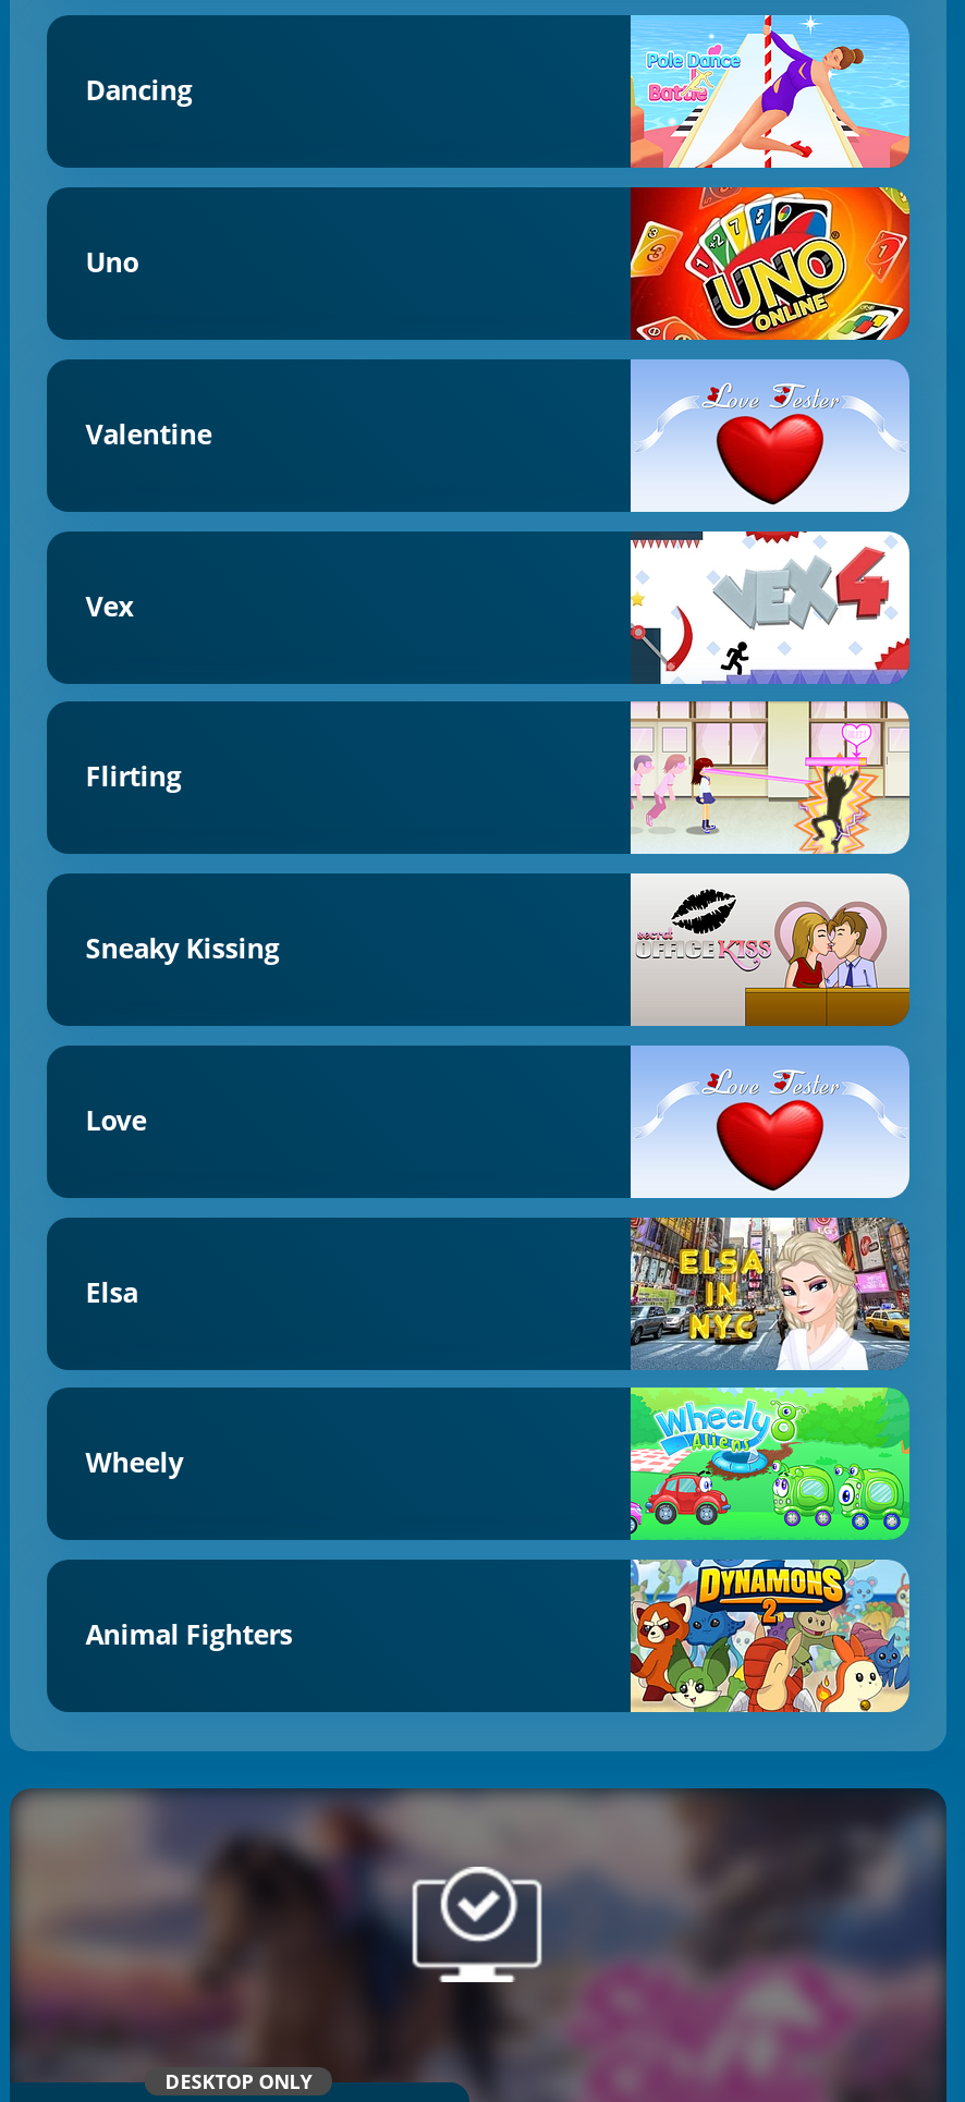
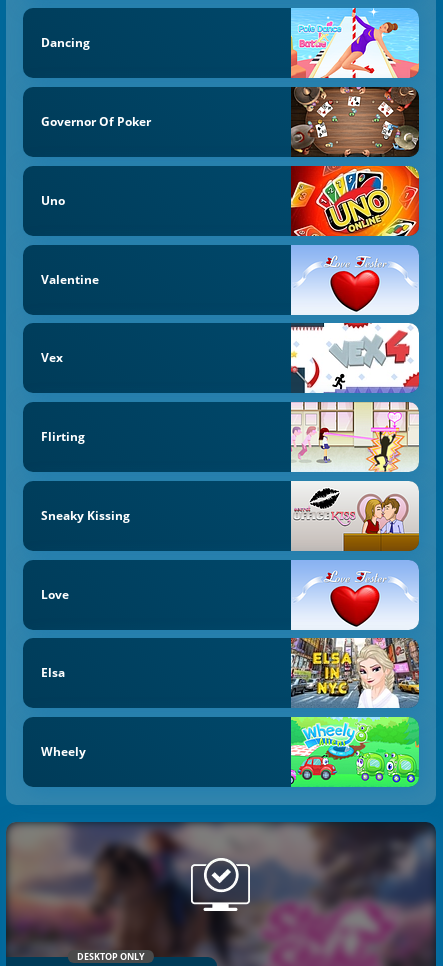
none -> [41,113,151,130] Governor Of Poker
none -> [291,86,420,158] [image]
moved [86,244,279,1482] -> [41,192,130,760]: Uno | Valentine | Vex | Flirting | Sneaky Kissing | Love | Elsa | Wheely
[628,1557,912,1714] [image] -> none
[86,1616,293,1653] Animal Fighters -> none

